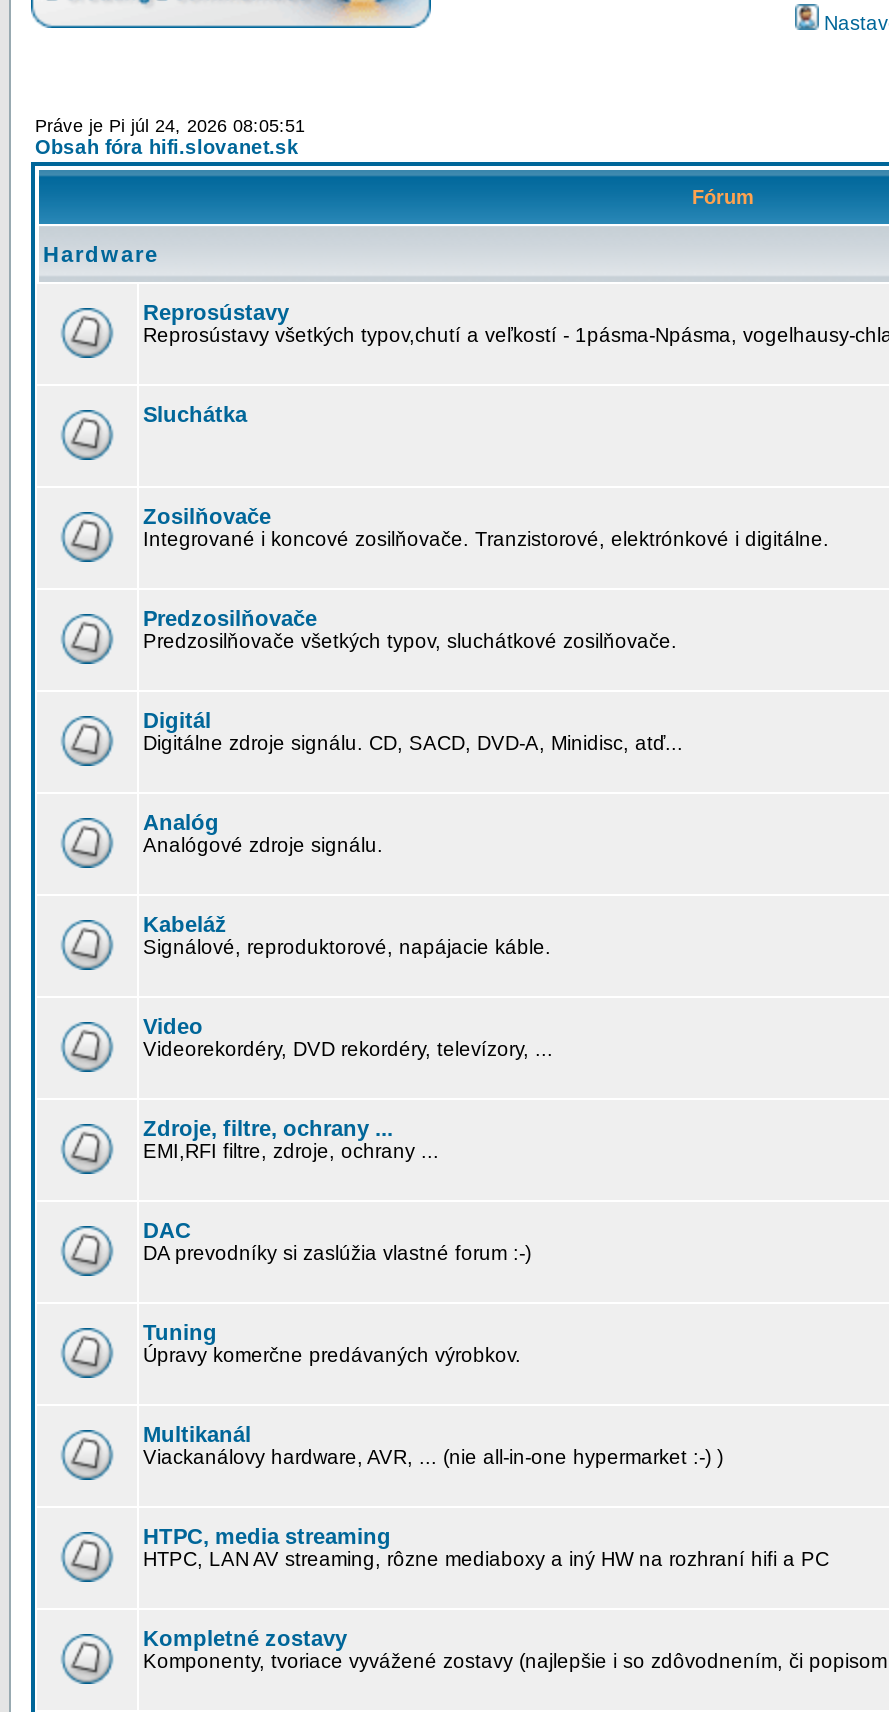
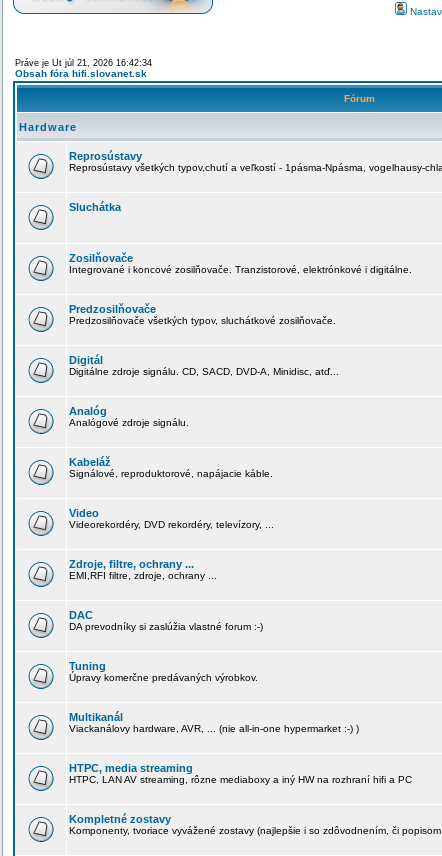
[35,116,305,136] Práve je Pi júl 24, 2026 08:05:51 -> [15,58,152,68] Práve je Ut júl 21, 2026 16:42:34

